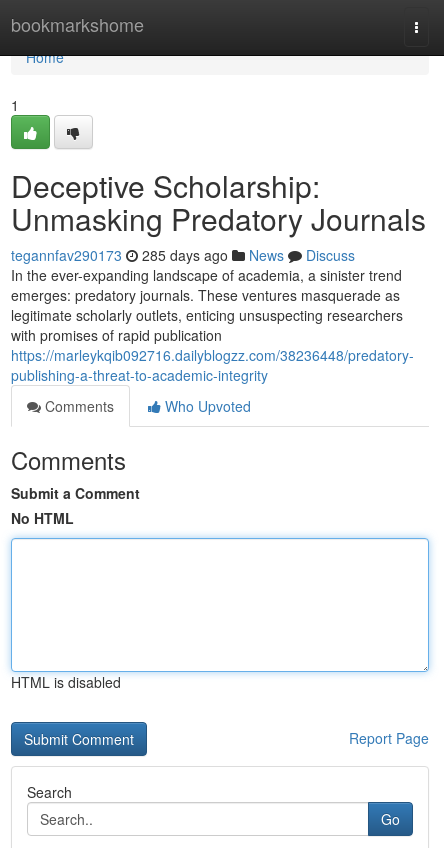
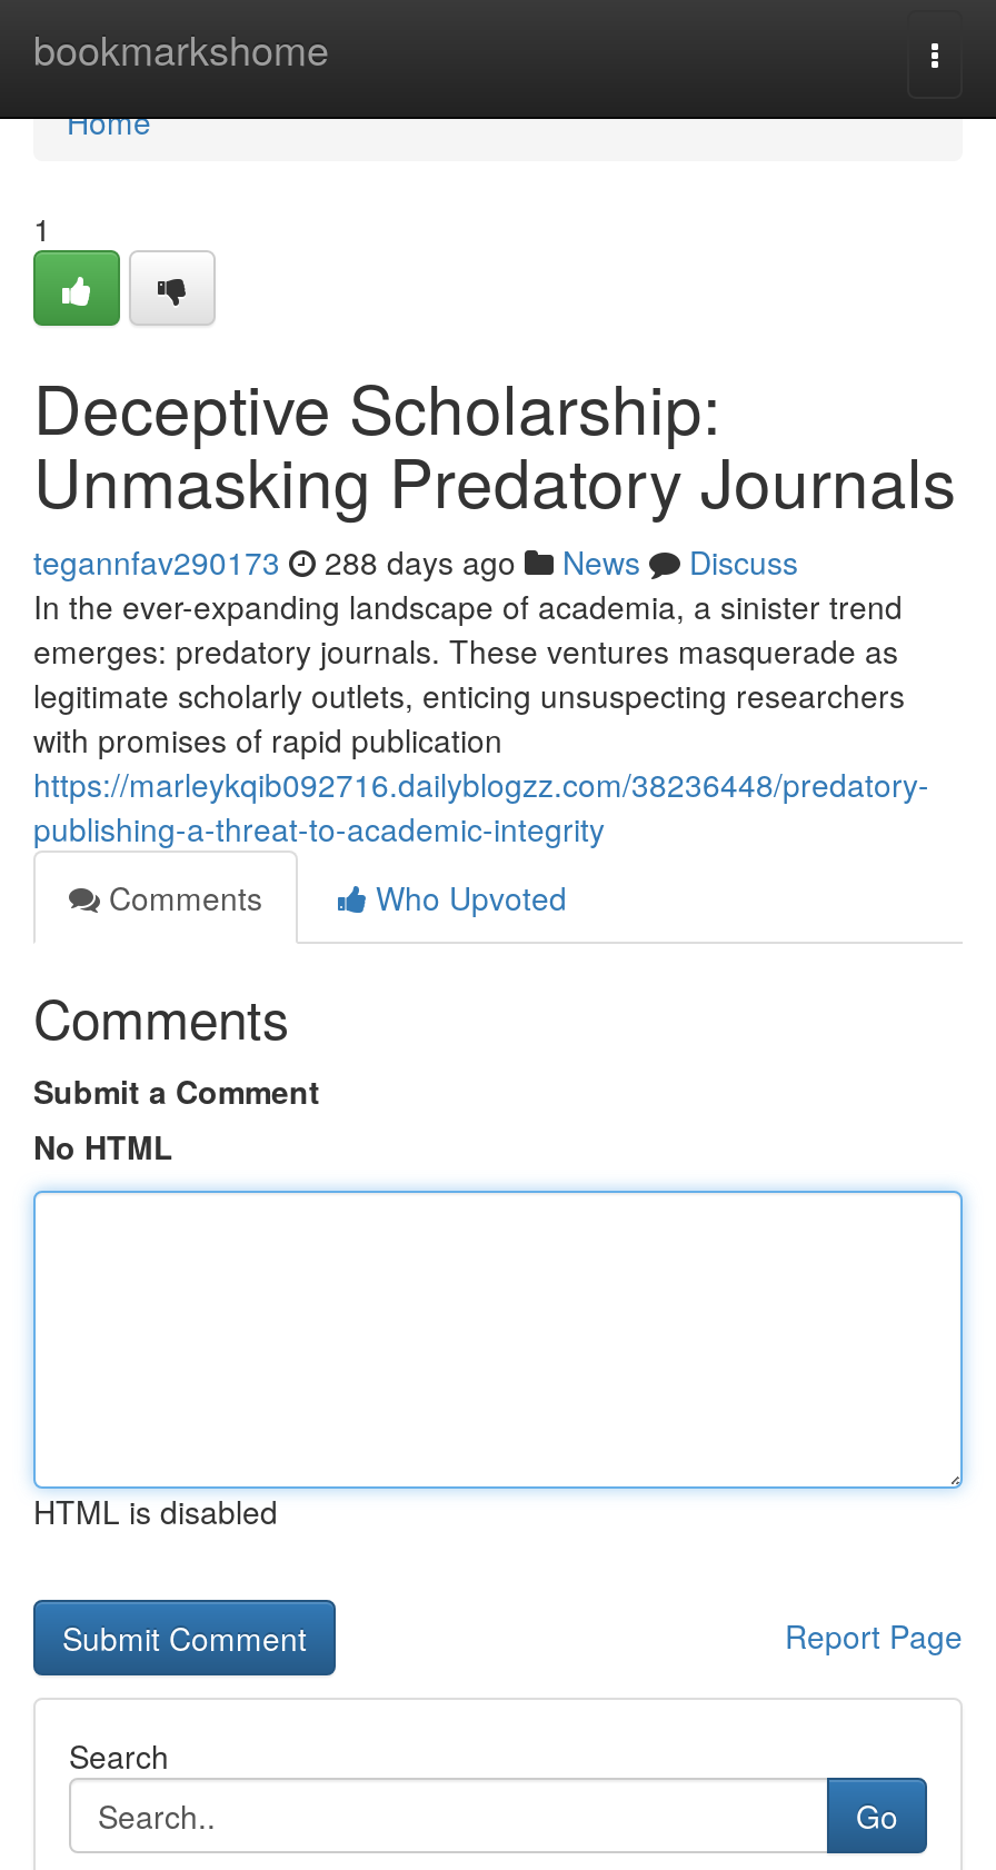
[11,245,355,265] tegannfav290173 285 days ago News Discuss -> [33,539,798,584] tegannfav290173 288 days ago News Discuss

